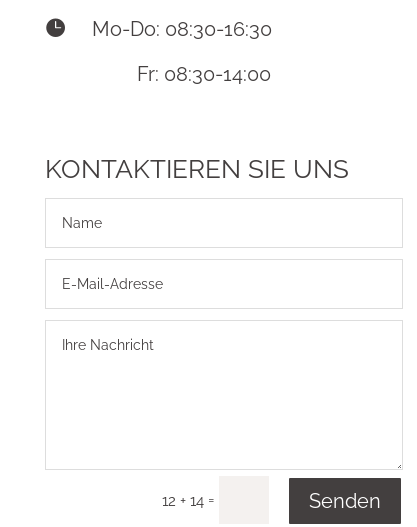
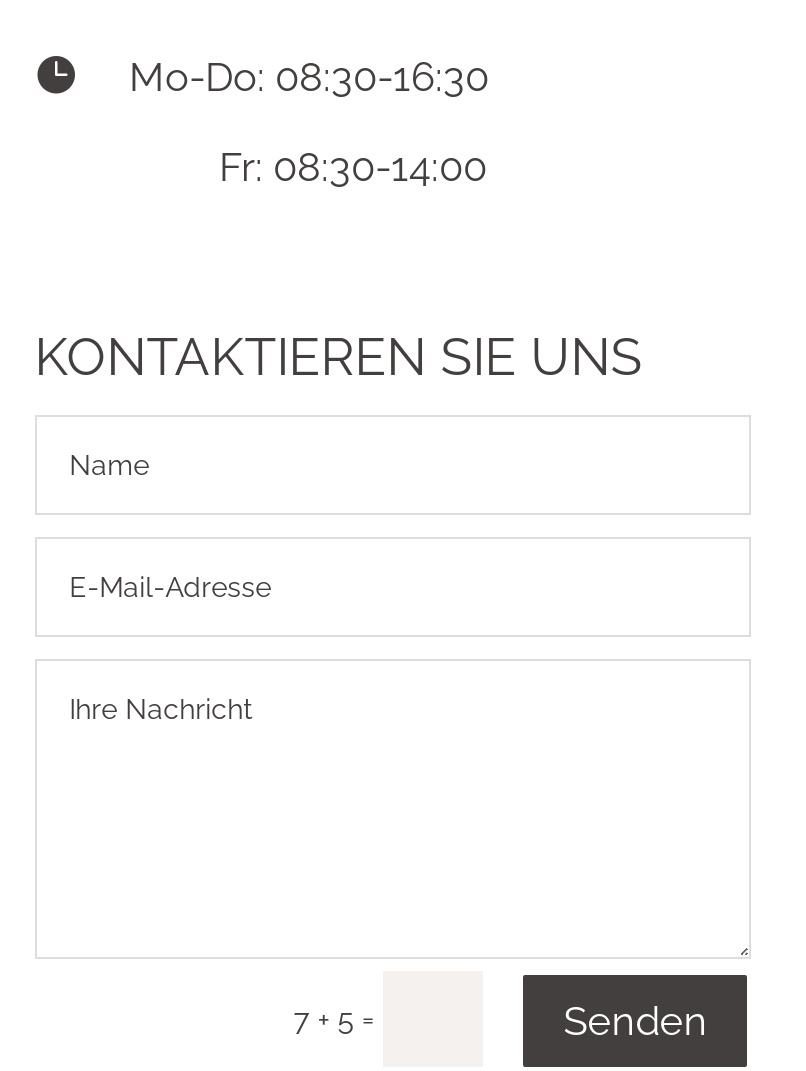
[162,491,219,509] 12 + 14 = -> [293,1000,383,1038] 7 + 5 =

